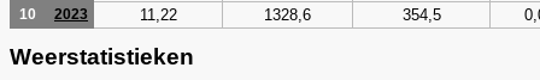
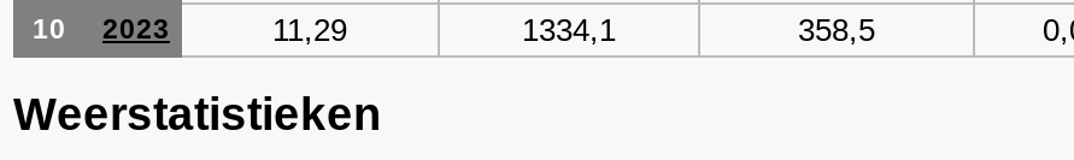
[139,6,177,24] 11,22 -> [272,11,347,47] 11,29
[264,6,311,24] 1328,6 -> [522,11,616,47] 1334,1
[402,6,441,24] 354,5 -> [798,11,875,47] 358,5

